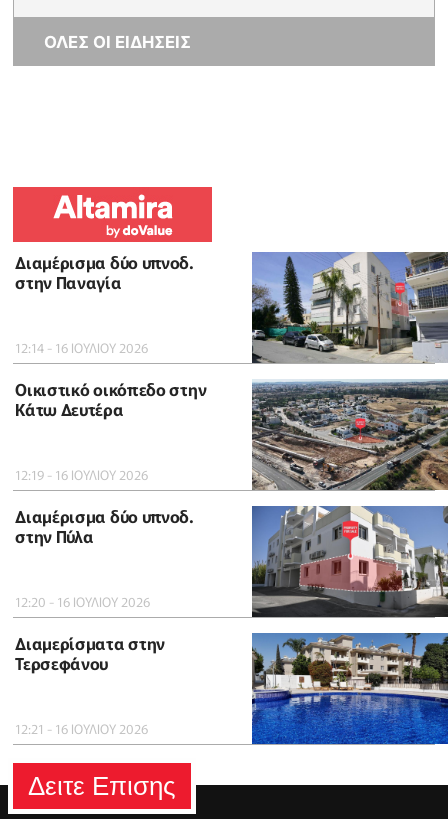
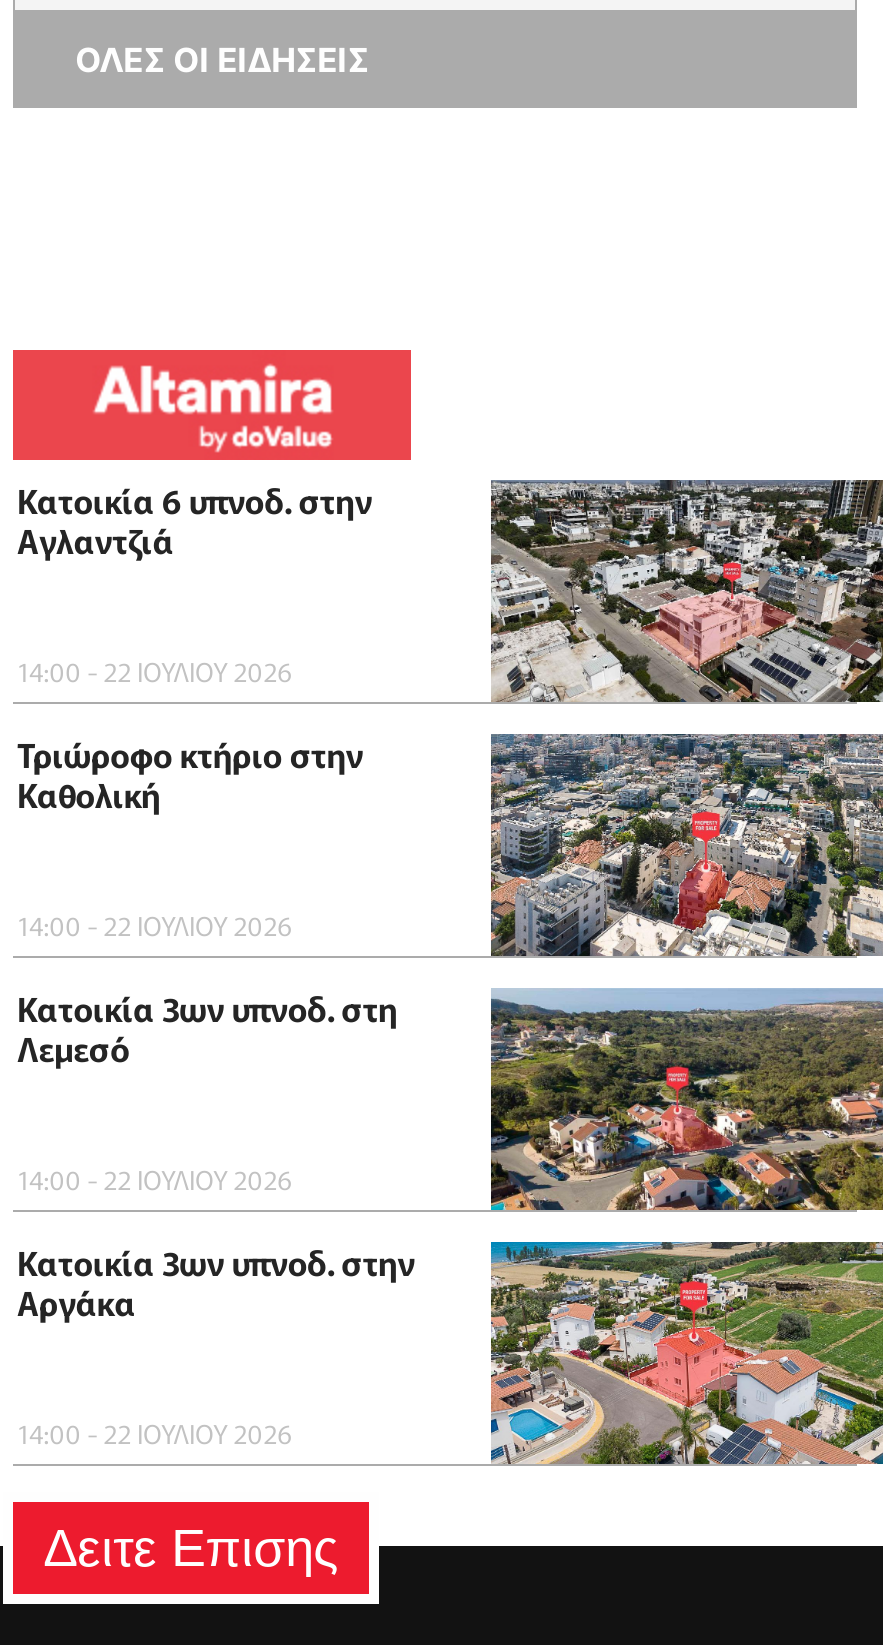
[15,250,193,294] Διαμέρισμα δύο υπνοδ. | στην Παναγία -> [17,476,372,564] Κατοικία 6 υπνοδ. στην | Αγλαντζιά
[251,251,445,364] [image] -> [489,478,877,704] [image]
[15,338,148,357] 12:14 - 16 ΙΟΥΛΙΟΥ 2026 -> [17,652,291,690] 14:00 - 22 ΙΟΥΛΙΟΥ 2026
[15,377,206,421] Οικιστικό οικόπεδο στην | Κάτω Δευτέρα -> [17,730,363,818] Τριώροφο κτήριο στην | Καθολική
[252,379,445,491] [image] -> [489,732,877,958] [image]
[15,465,148,484] 12:19 - 16 ΙΟΥΛΙΟΥ 2026 -> [17,906,291,944] 14:00 - 22 ΙΟΥΛΙΟΥ 2026
[15,504,193,548] Διαμέρισμα δύο υπνοδ. | στην Πύλα -> [17,984,397,1072] Κατοικία 3ων υπνοδ. στη | Λεμεσό
[251,506,445,618] [image] -> [489,988,877,1212] [image]
[15,592,150,611] 12:20 - 16 ΙΟΥΛΙΟΥ 2026 -> [17,1160,291,1198] 14:00 - 22 ΙΟΥΛΙΟΥ 2026
[15,631,165,675] Διαμερίσματα στην | Τερσεφάνου -> [17,1238,415,1326] Κατοικία 3ων υπνοδ. στην | Αργάκα
[251,632,445,745] [image] -> [489,1240,877,1466] [image]
[15,719,148,738] 12:21 - 16 ΙΟΥΛΙΟΥ 2026 -> [17,1414,291,1452] 14:00 - 22 ΙΟΥΛΙΟΥ 2026

